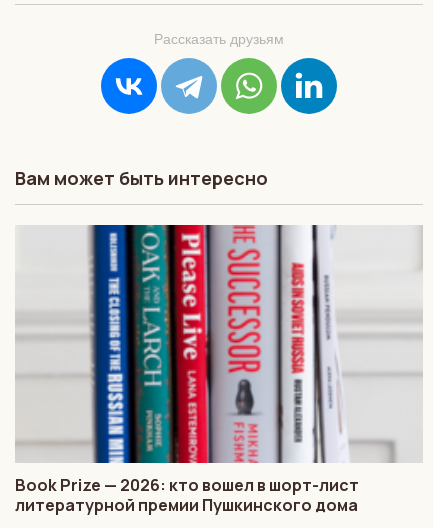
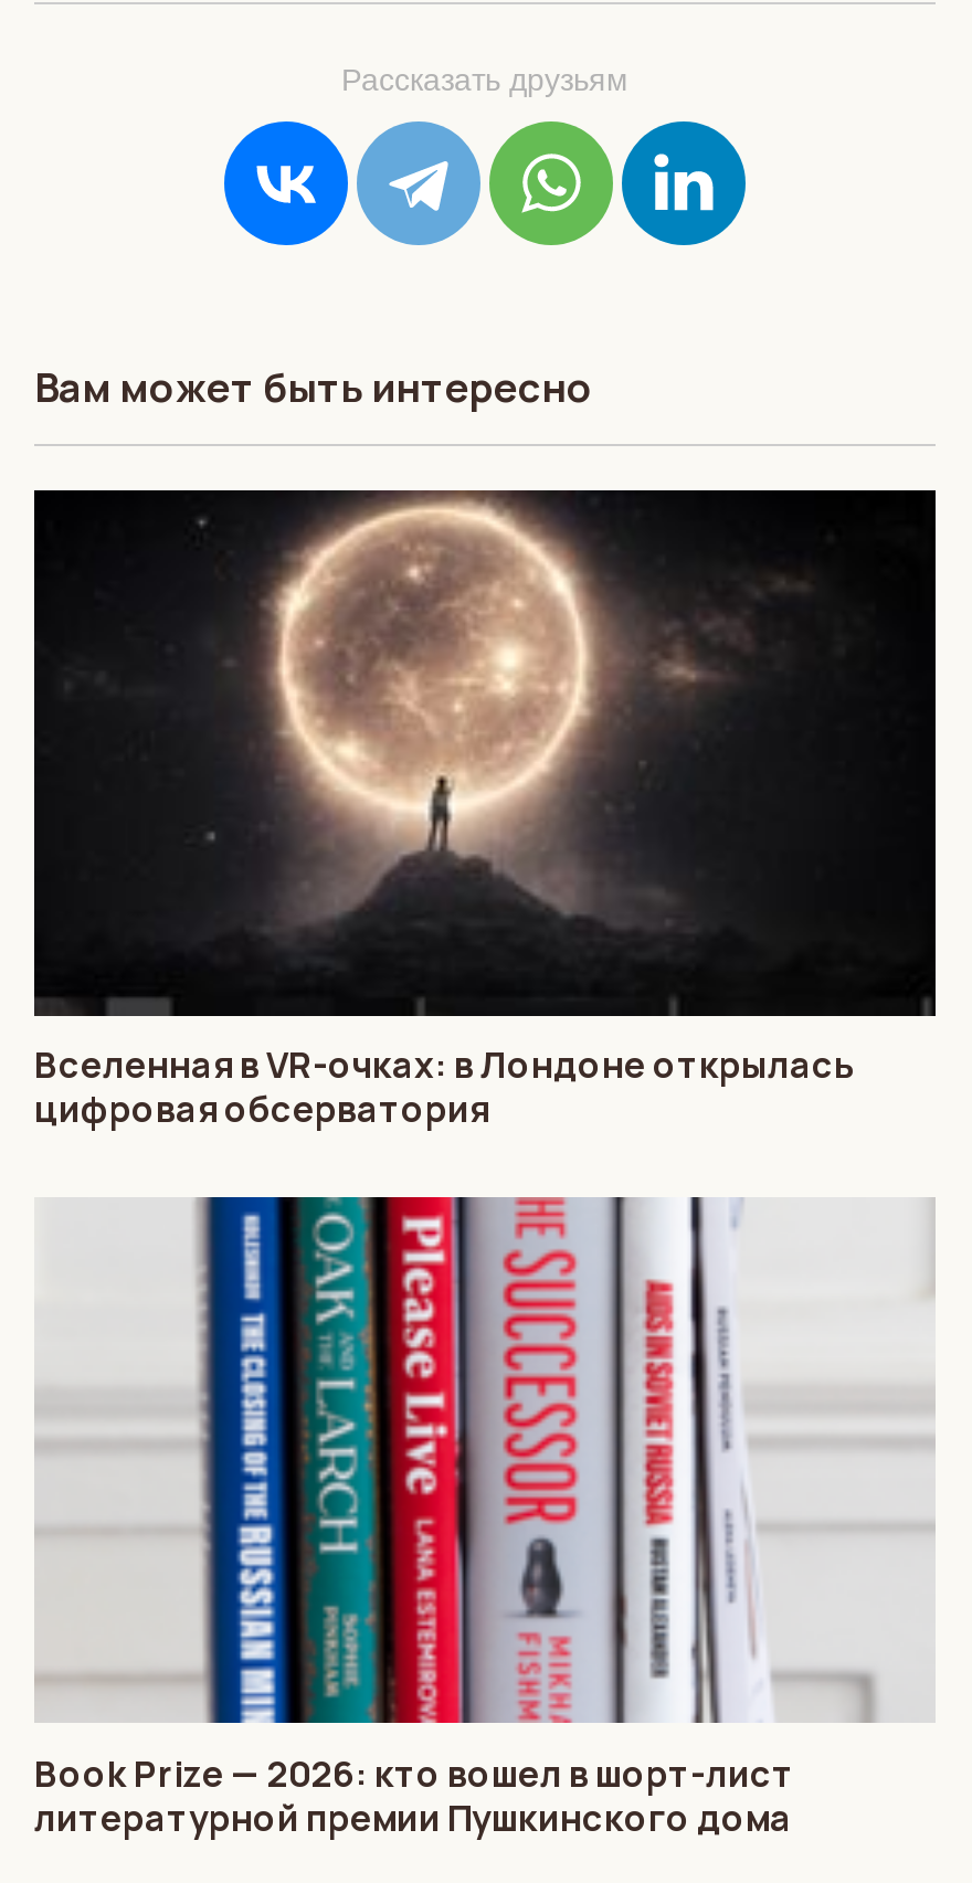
none -> [32,488,938,1134] [image] | Вселенная в VR-очках: в Лондоне открылась | цифровая обсерватория

